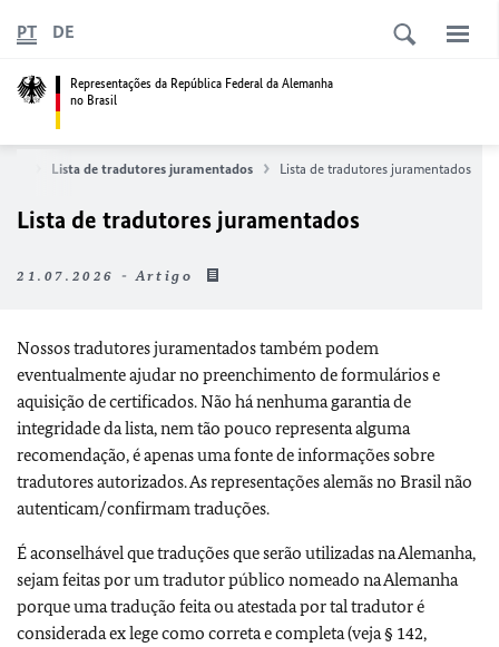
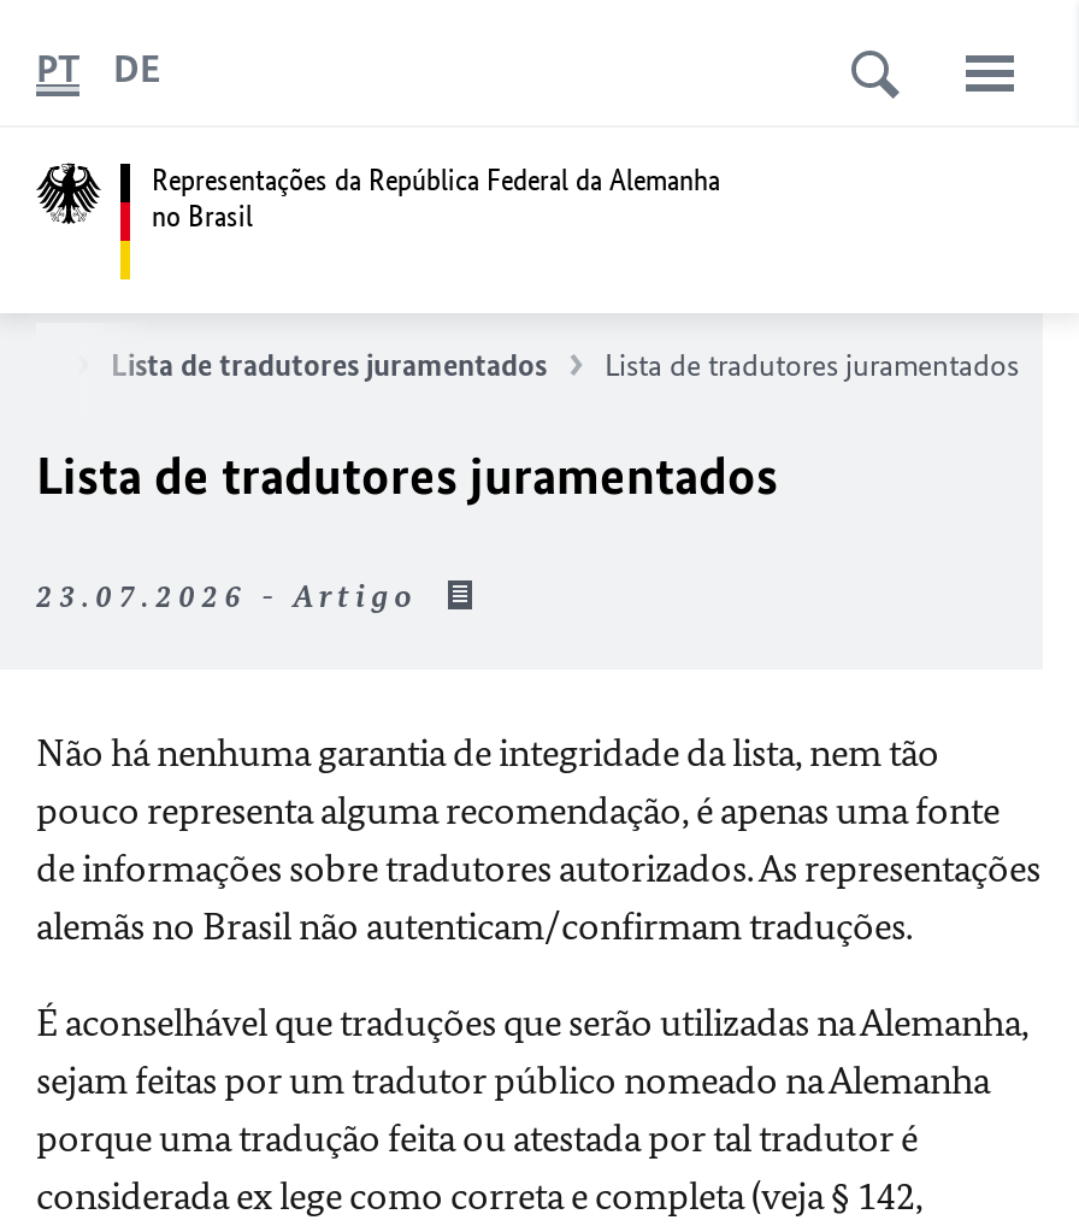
[17,267,199,284] 21.07.2026 - Artigo -> [36,578,431,614] 23.07.2026 - Artigo
[17,337,472,519] Nossos tradutores juramentados também podem | eventualmente ajudar no preenchimento de formulários e | aquisição de certificados. Não há nenhuma garantia de | integridade da lista, nem tão pouco representa alguma | recomendação, é apenas uma fonte de informações sobre | tradutores autorizados. As representações alemãs no Brasil não | autenticam/confirmam traduções. -> [36,730,1040,949] Não há nenhuma garantia de integridade da lista, nem tão | pouco representa alguma recomendação, é apenas uma fonte | de informações sobre tradutores autorizados. As representações | alemãs no Brasil não autenticam/confirmam traduções.

